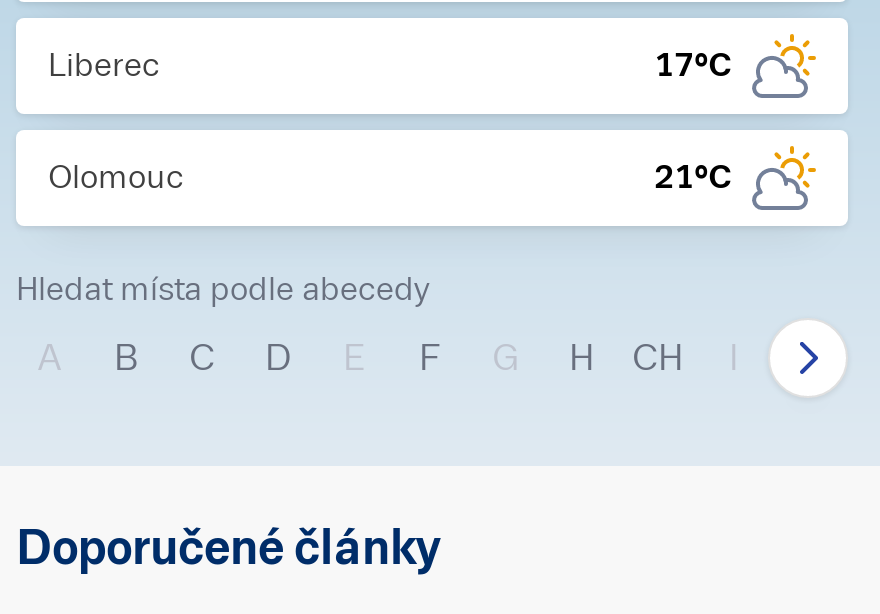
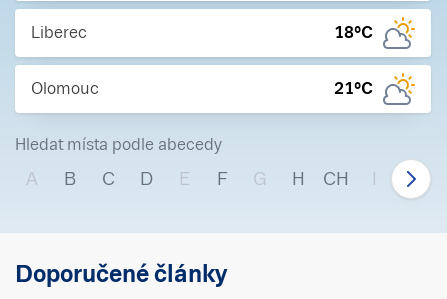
[654,46,732,84] 17°C -> [334,23,373,42] 18°C

